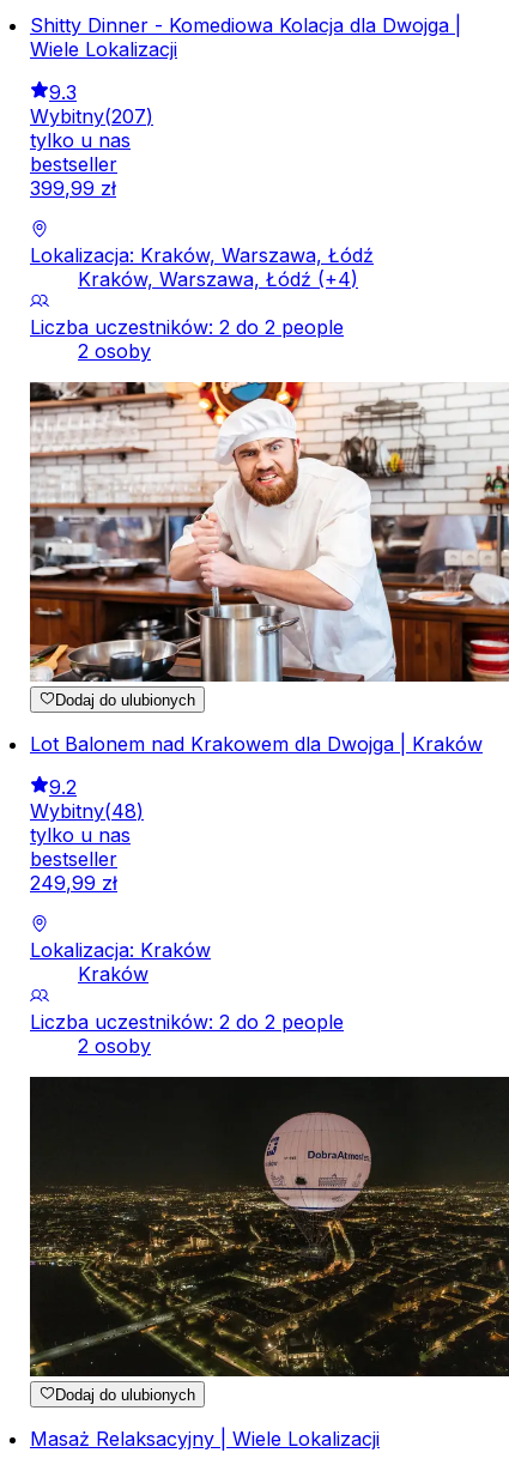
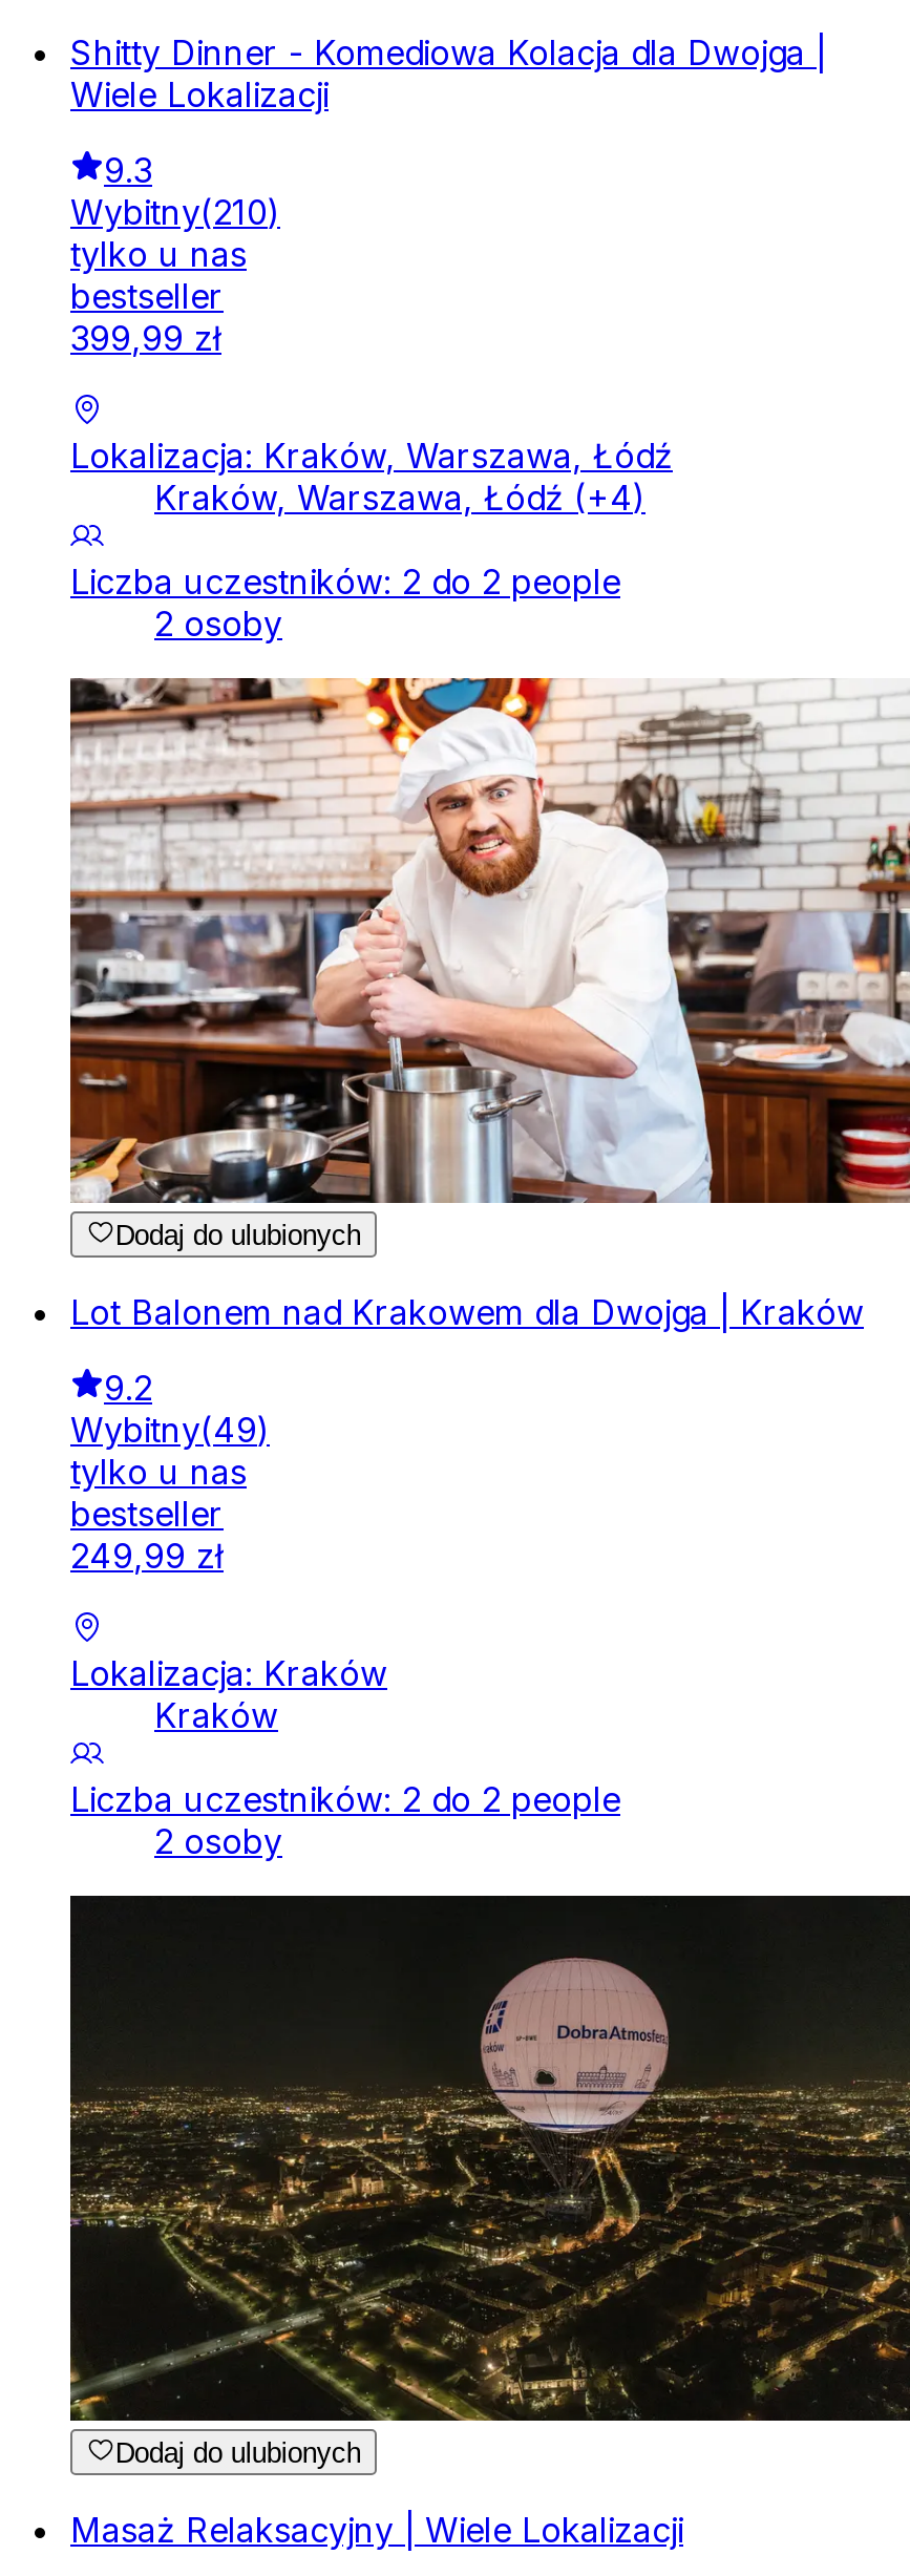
[30,104,153,128] Wybitny(207) -> [70,190,280,232] Wybitny(210)
[30,799,144,823] Wybitny(48) -> [70,1409,270,1451] Wybitny(49)

